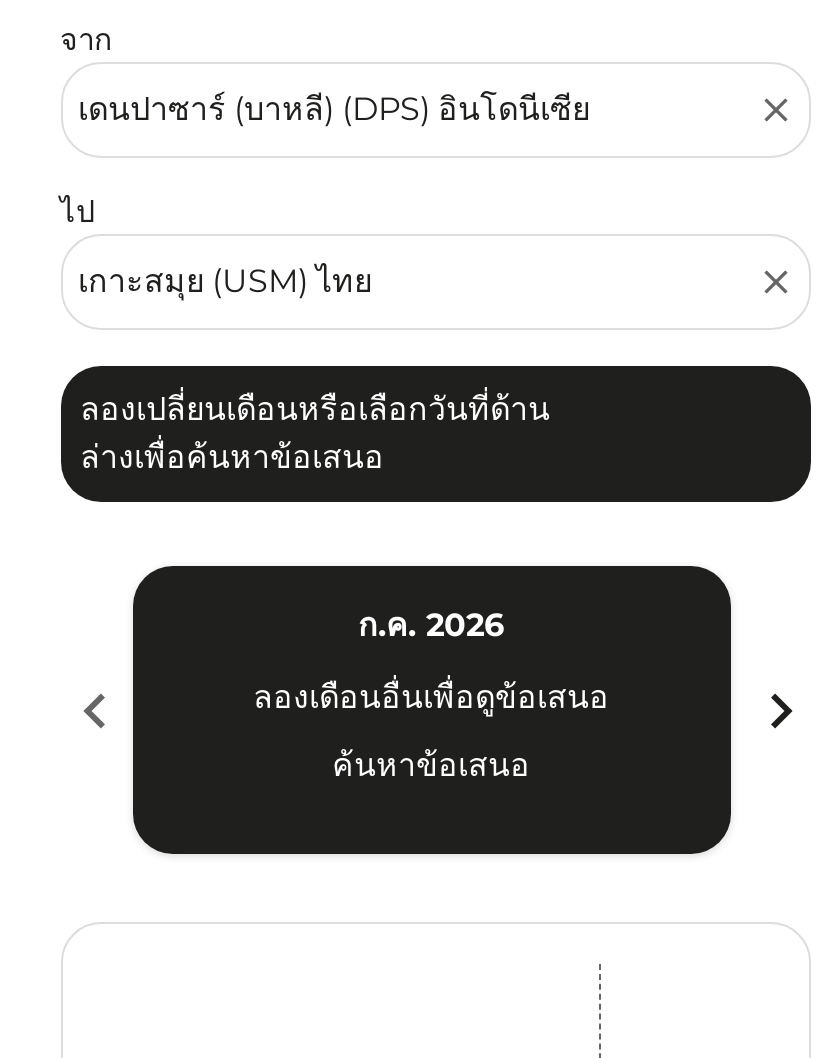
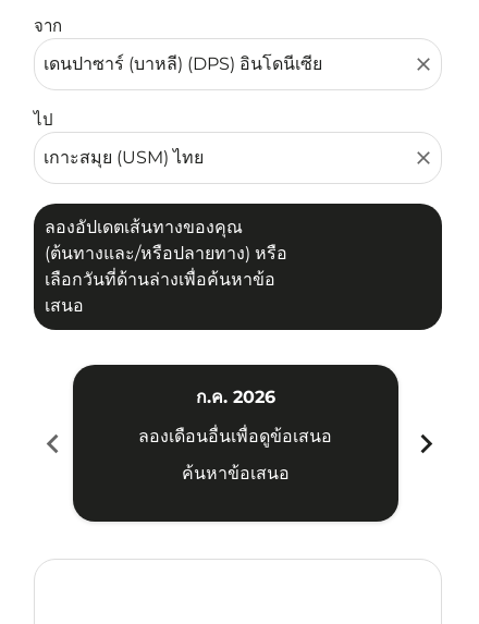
[80,390,550,476] ลองเปลี่ยนเดือนหรือเลือกวันที่ด้าน | ล่างเพื่อค้นหาข้อเสนอ -> [44,217,287,316] ลองอัปเดตเส้นทางของคุณ | (ต้นทางและ/หรือปลายทาง) หรือ | เลือกวันที่ด้านล่างเพื่อค้นหาข้อ | เสนอ

